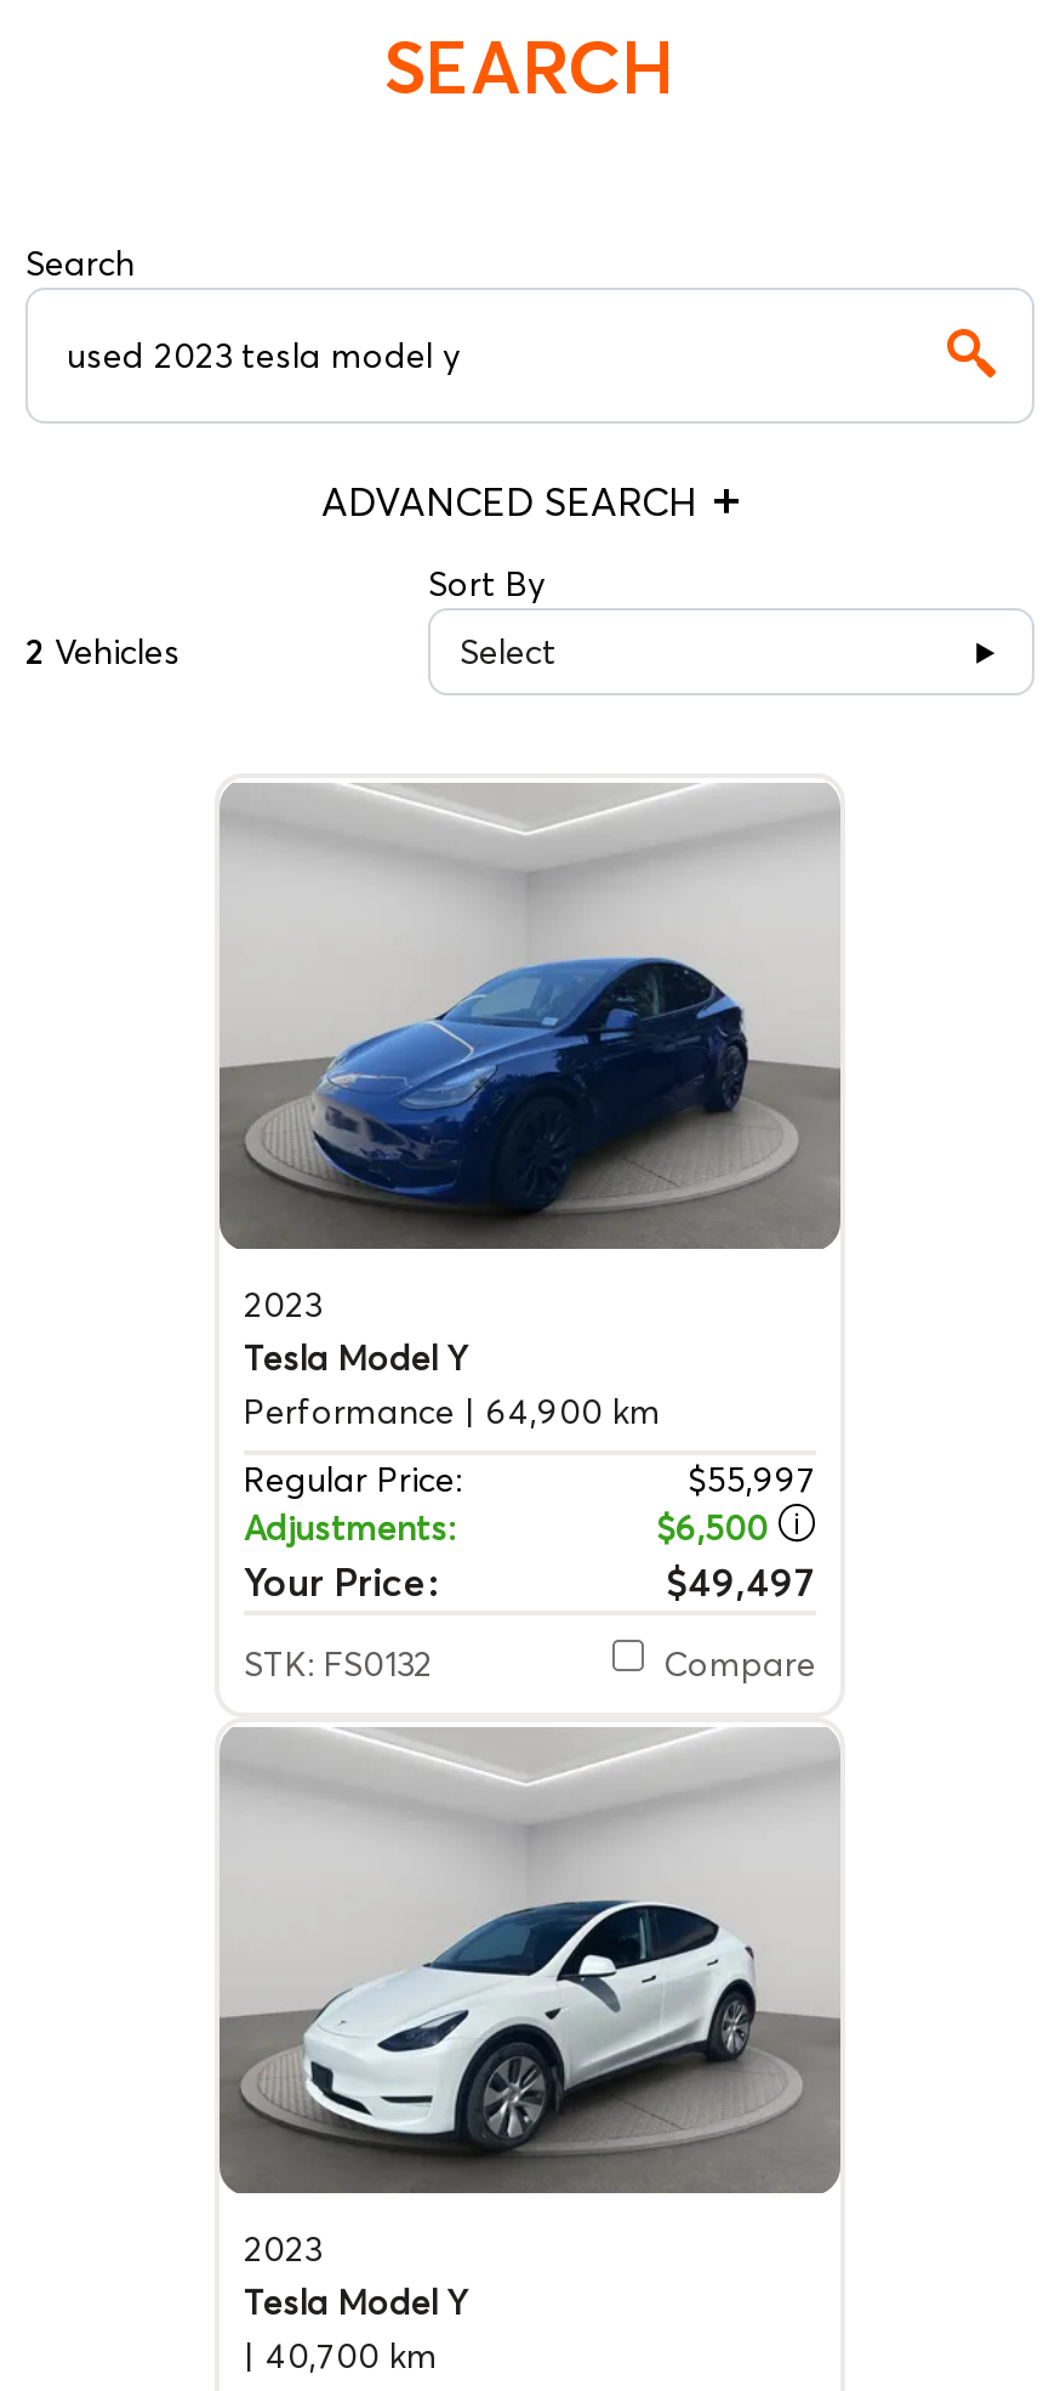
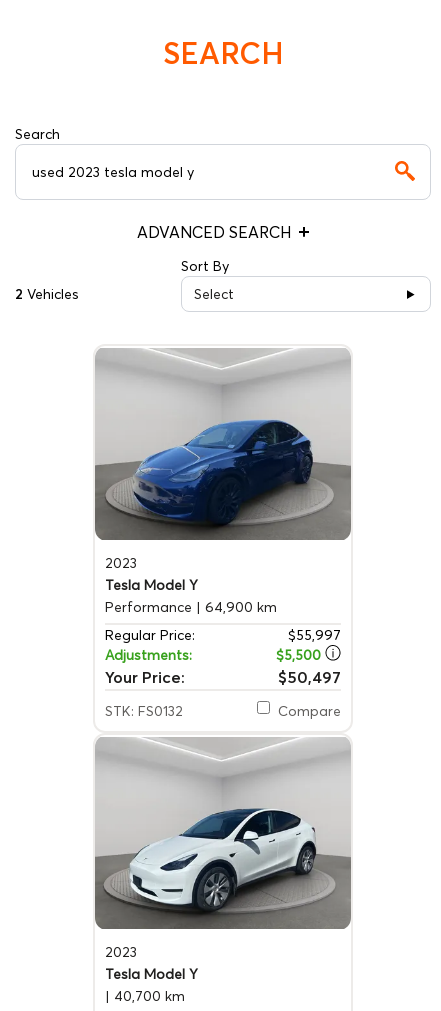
[656,1506,768,1550] $6,500 -> [276,646,321,664] $5,500
[666,1557,816,1606] $49,497 -> [278,667,341,687] $50,497

